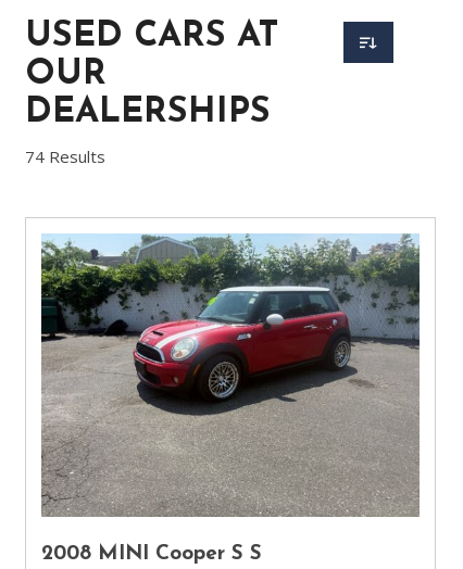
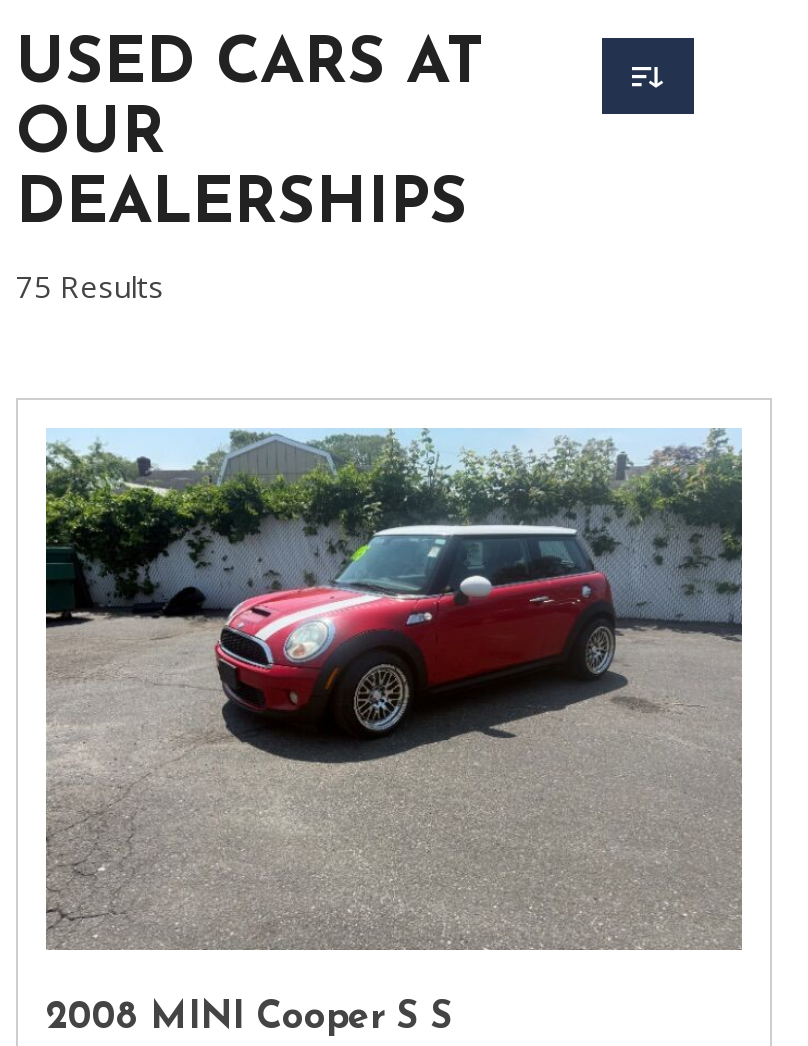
[25,146,105,167] 74 Results -> [16,266,164,306] 75 Results

